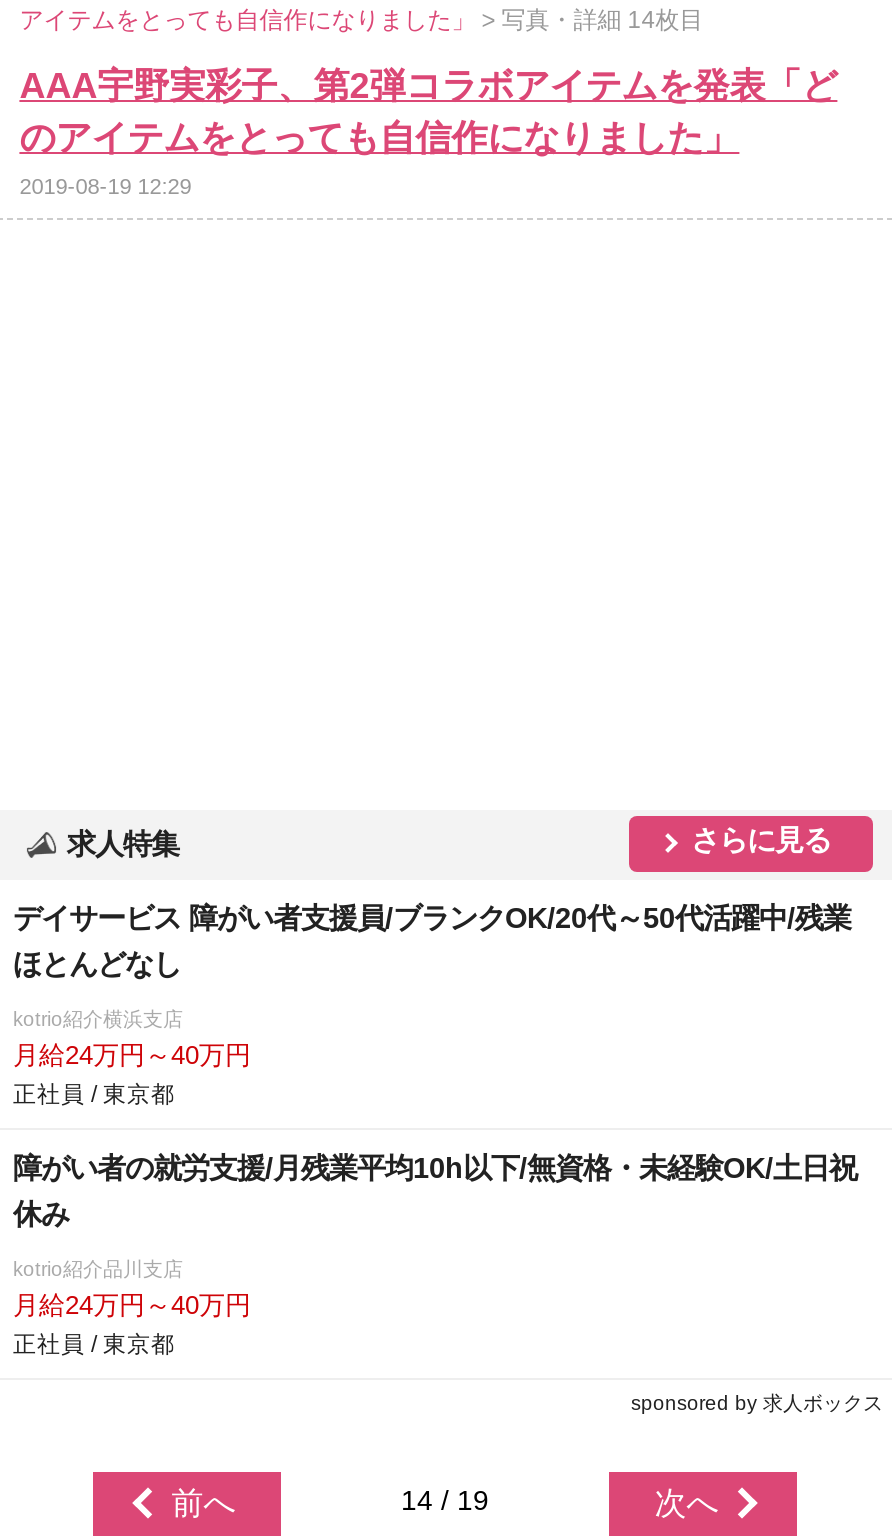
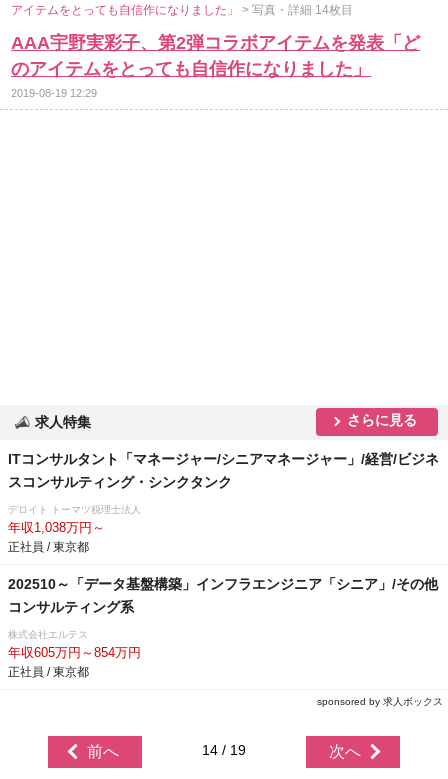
[13,902,851,980] デイサービス 障がい者支援員/ブランクOK/20代～50代活躍中/残業 | ほとんどなし -> [8,451,439,490] ITコンサルタント「マネージャー/シニアマネージャー」/経営/ビジネ | スコンサルティング・シンクタンク
[13,1008,251,1070] kotrio紹介横浜支店 | 月給24万円～40万円 -> [8,504,141,535] デロイト トーマツ税理士法人 | 年収1,038万円～
[13,1152,857,1230] 障がい者の就労支援/月残業平均10h以下/無資格・未経験OK/土日祝 | 休み -> [8,576,438,615] 202510～「データ基盤構築」インフラエンジニア「シニア」/その他 | コンサルティング系
[13,1258,251,1320] kotrio紹介品川支店 | 月給24万円～40万円 -> [8,629,141,660] 株式会社エルテス | 年収605万円～854万円

